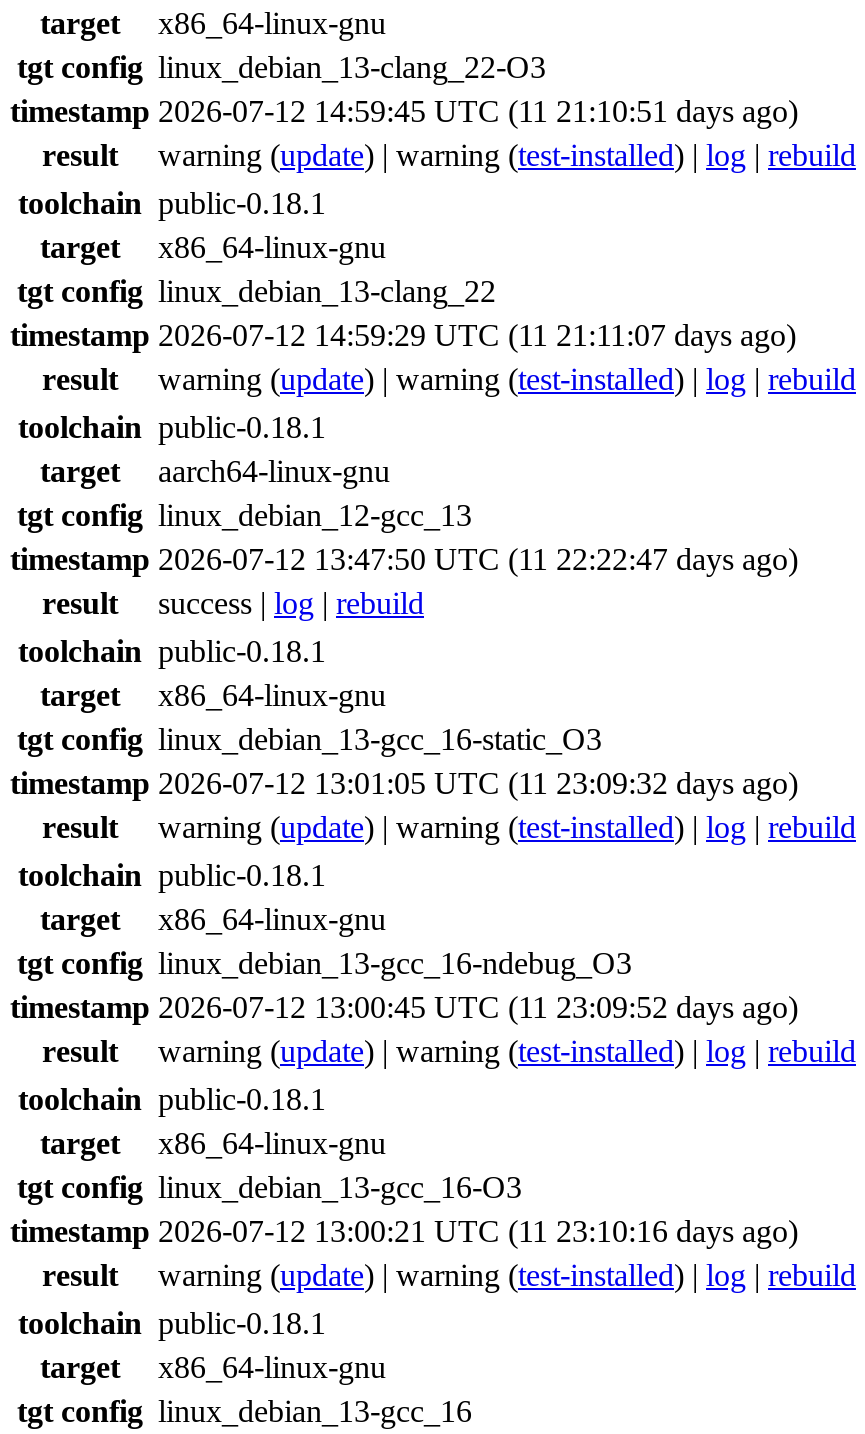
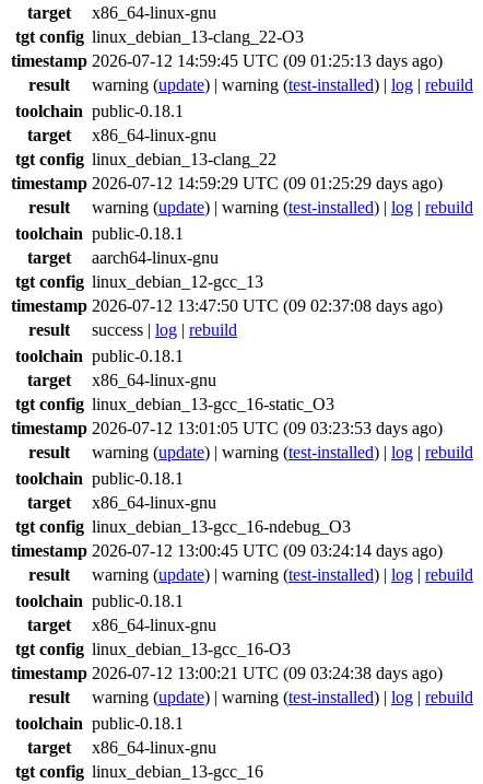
[10,94,798,128] timestamp 2026-07-12 14:59:45 UTC (11 21:10:51 days ago) -> [11,51,443,70] timestamp 2026-07-12 14:59:45 UTC (09 01:25:13 days ago)
[10,318,796,352] timestamp 2026-07-12 14:59:29 UTC (11 21:11:07 days ago) -> [11,174,443,192] timestamp 2026-07-12 14:59:29 UTC (09 01:25:29 days ago)
[10,542,798,576] timestamp 2026-07-12 13:47:50 UTC (11 22:22:47 days ago) -> [11,296,443,315] timestamp 2026-07-12 13:47:50 UTC (09 02:37:08 days ago)
[10,766,798,800] timestamp 2026-07-12 13:01:05 UTC (11 23:09:32 days ago) -> [11,419,443,437] timestamp 2026-07-12 13:01:05 UTC (09 03:23:53 days ago)
[10,990,798,1024] timestamp 2026-07-12 13:00:45 UTC (11 23:09:52 days ago) -> [11,541,443,560] timestamp 2026-07-12 13:00:45 UTC (09 03:24:14 days ago)
[10,1214,798,1248] timestamp 2026-07-12 13:00:21 UTC (11 23:10:16 days ago) -> [11,664,443,682] timestamp 2026-07-12 13:00:21 UTC (09 03:24:38 days ago)

